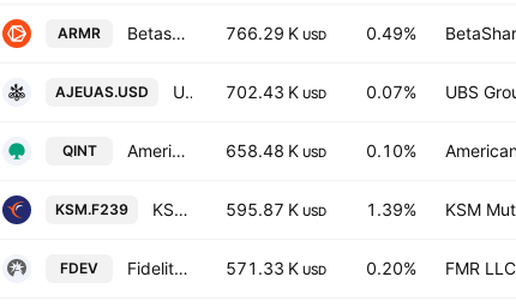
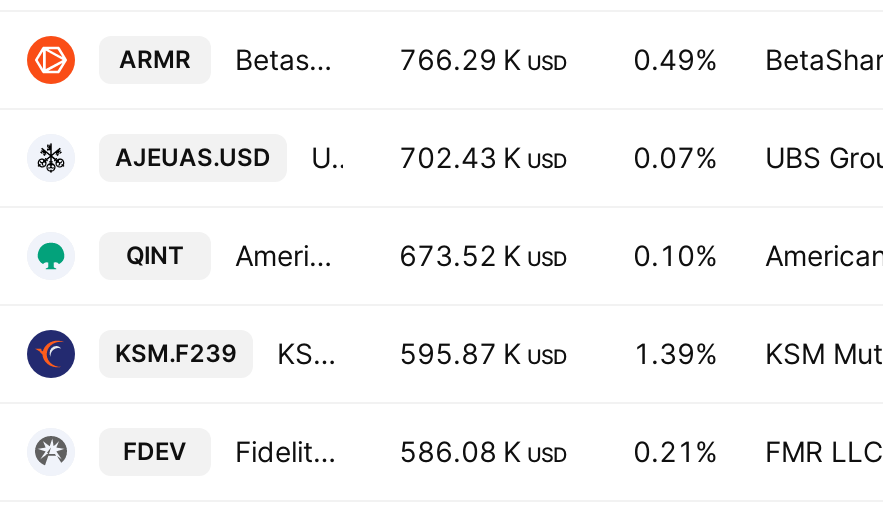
[226,140,326,161] 658.48 K USD -> [399,238,567,272] 673.52 K USD
[226,258,326,278] 571.33 K USD -> [399,434,567,468] 586.08 K USD
[366,258,416,278] 0.20% -> [633,434,717,468] 0.21%

